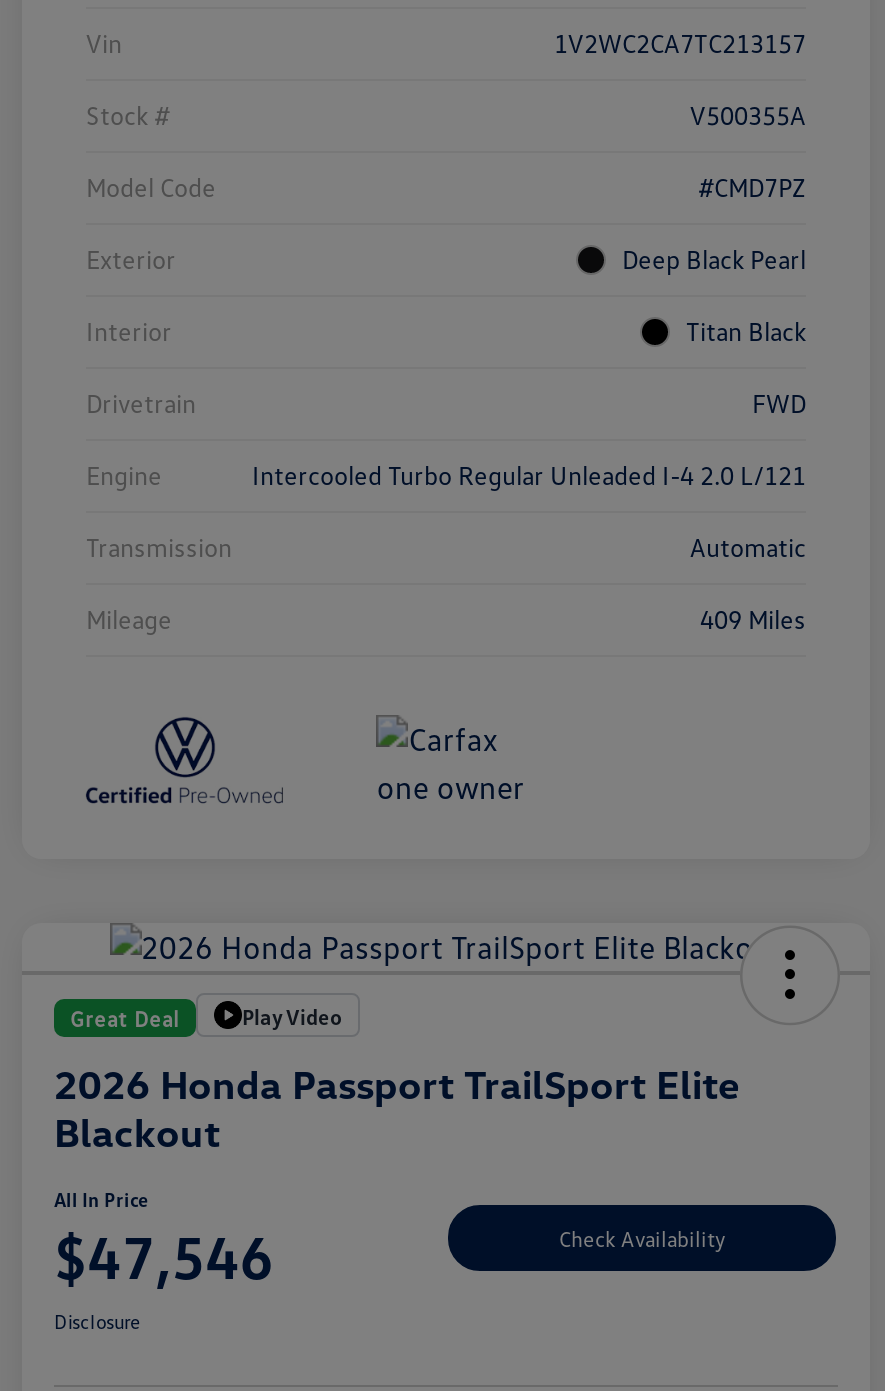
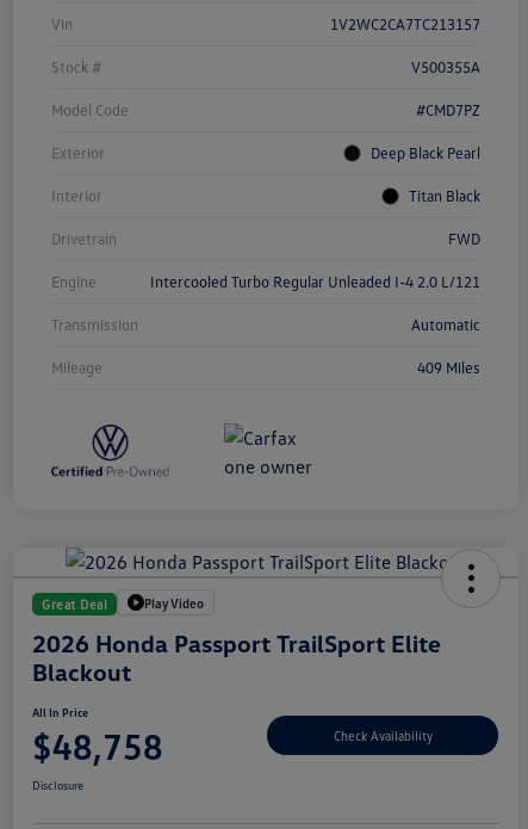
[54,1219,274,1293] $47,546 -> [32,724,163,768] $48,758

